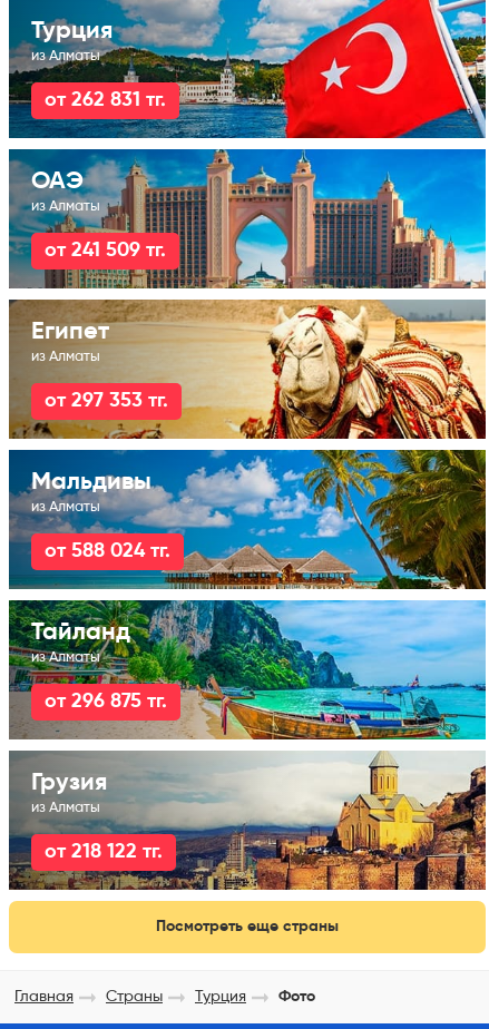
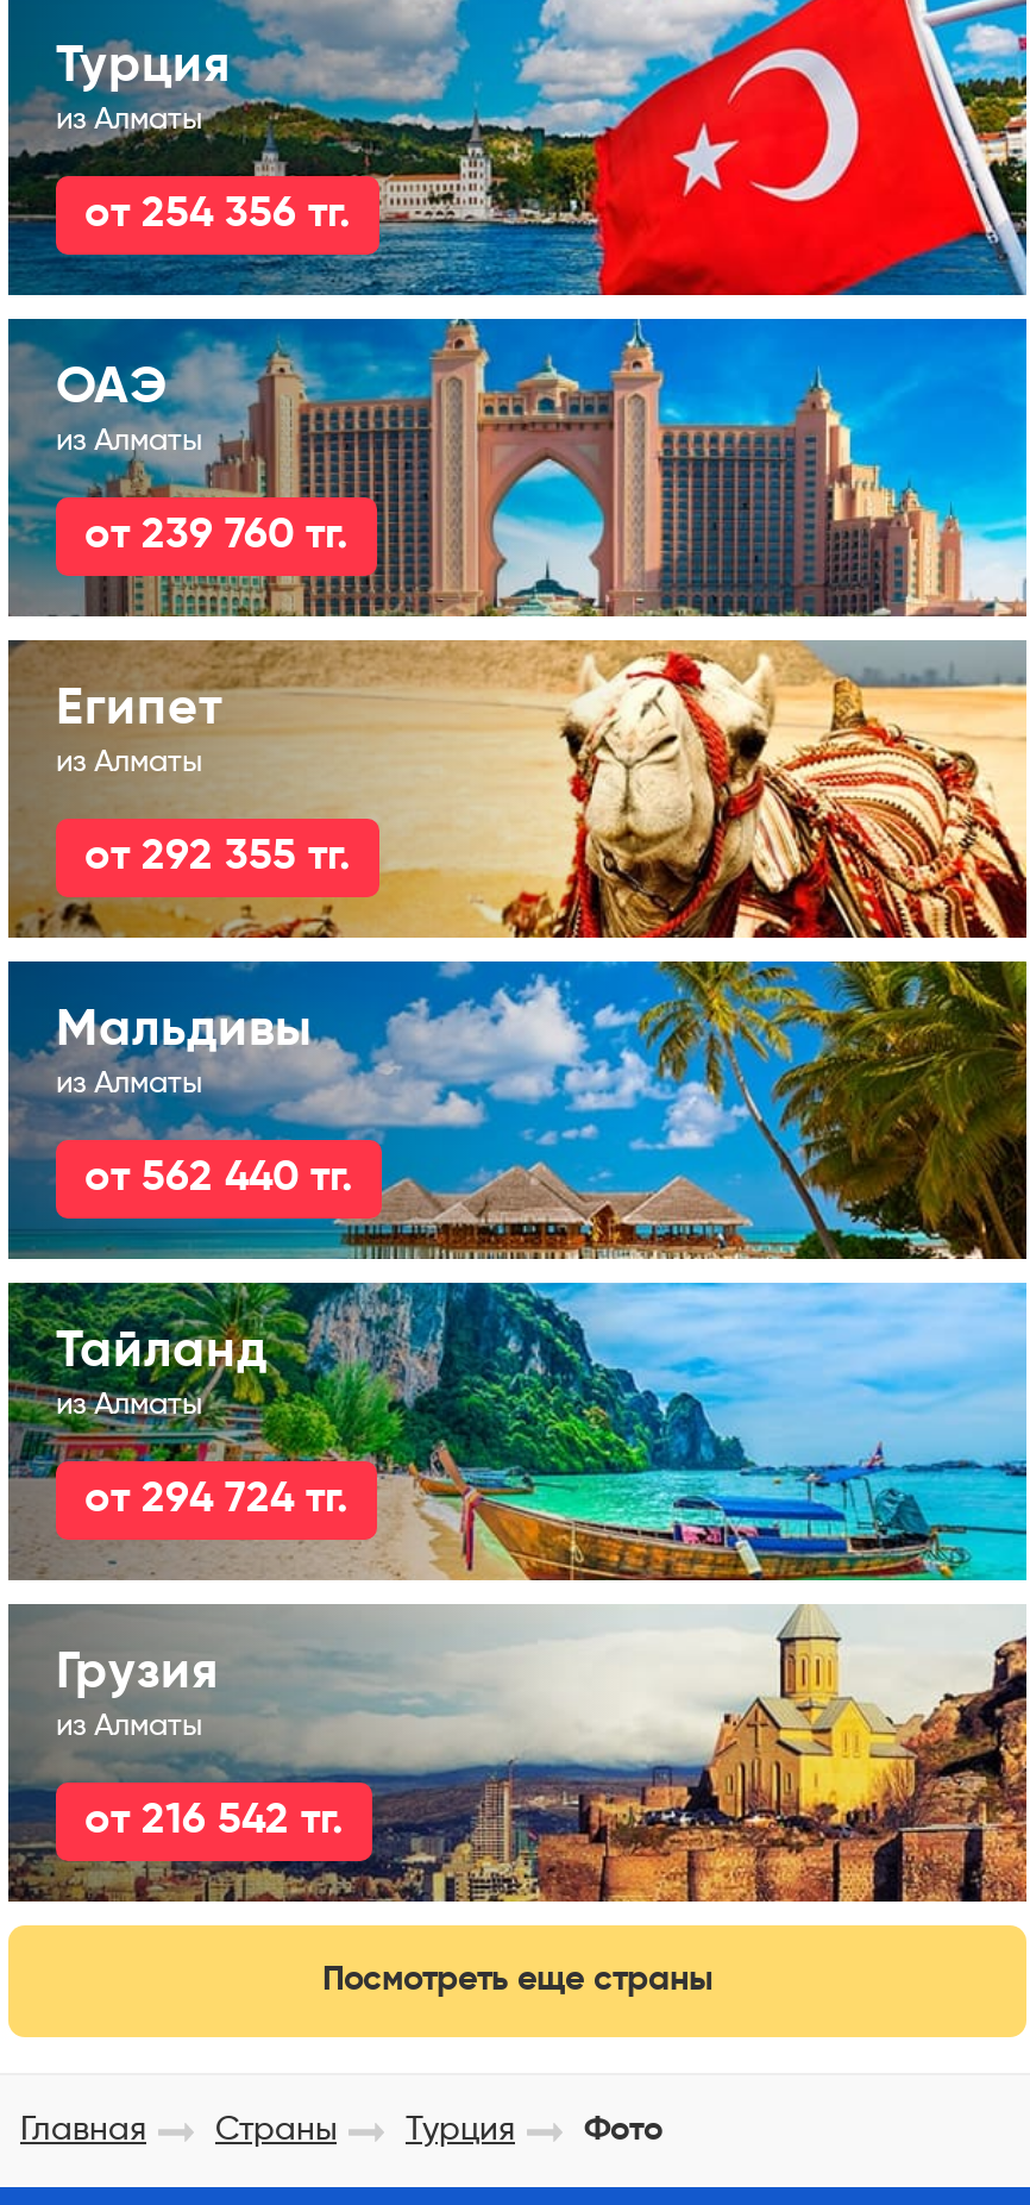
[45,90,166,110] от 262 831 тг. -> [84,193,351,236] от 254 356 тг.
[45,241,166,261] от 241 509 тг. -> [84,514,348,557] от 239 760 тг.
[45,391,168,411] от 297 353 тг. -> [84,835,351,878] от 292 355 тг.
[45,541,170,561] от 588 024 тг. -> [84,1157,353,1199] от 562 440 тг.
[45,692,167,712] от 296 875 тг. -> [84,1478,348,1521] от 294 724 тг.
[45,842,163,862] от 218 122 тг. -> [84,1799,344,1842] от 216 542 тг.

